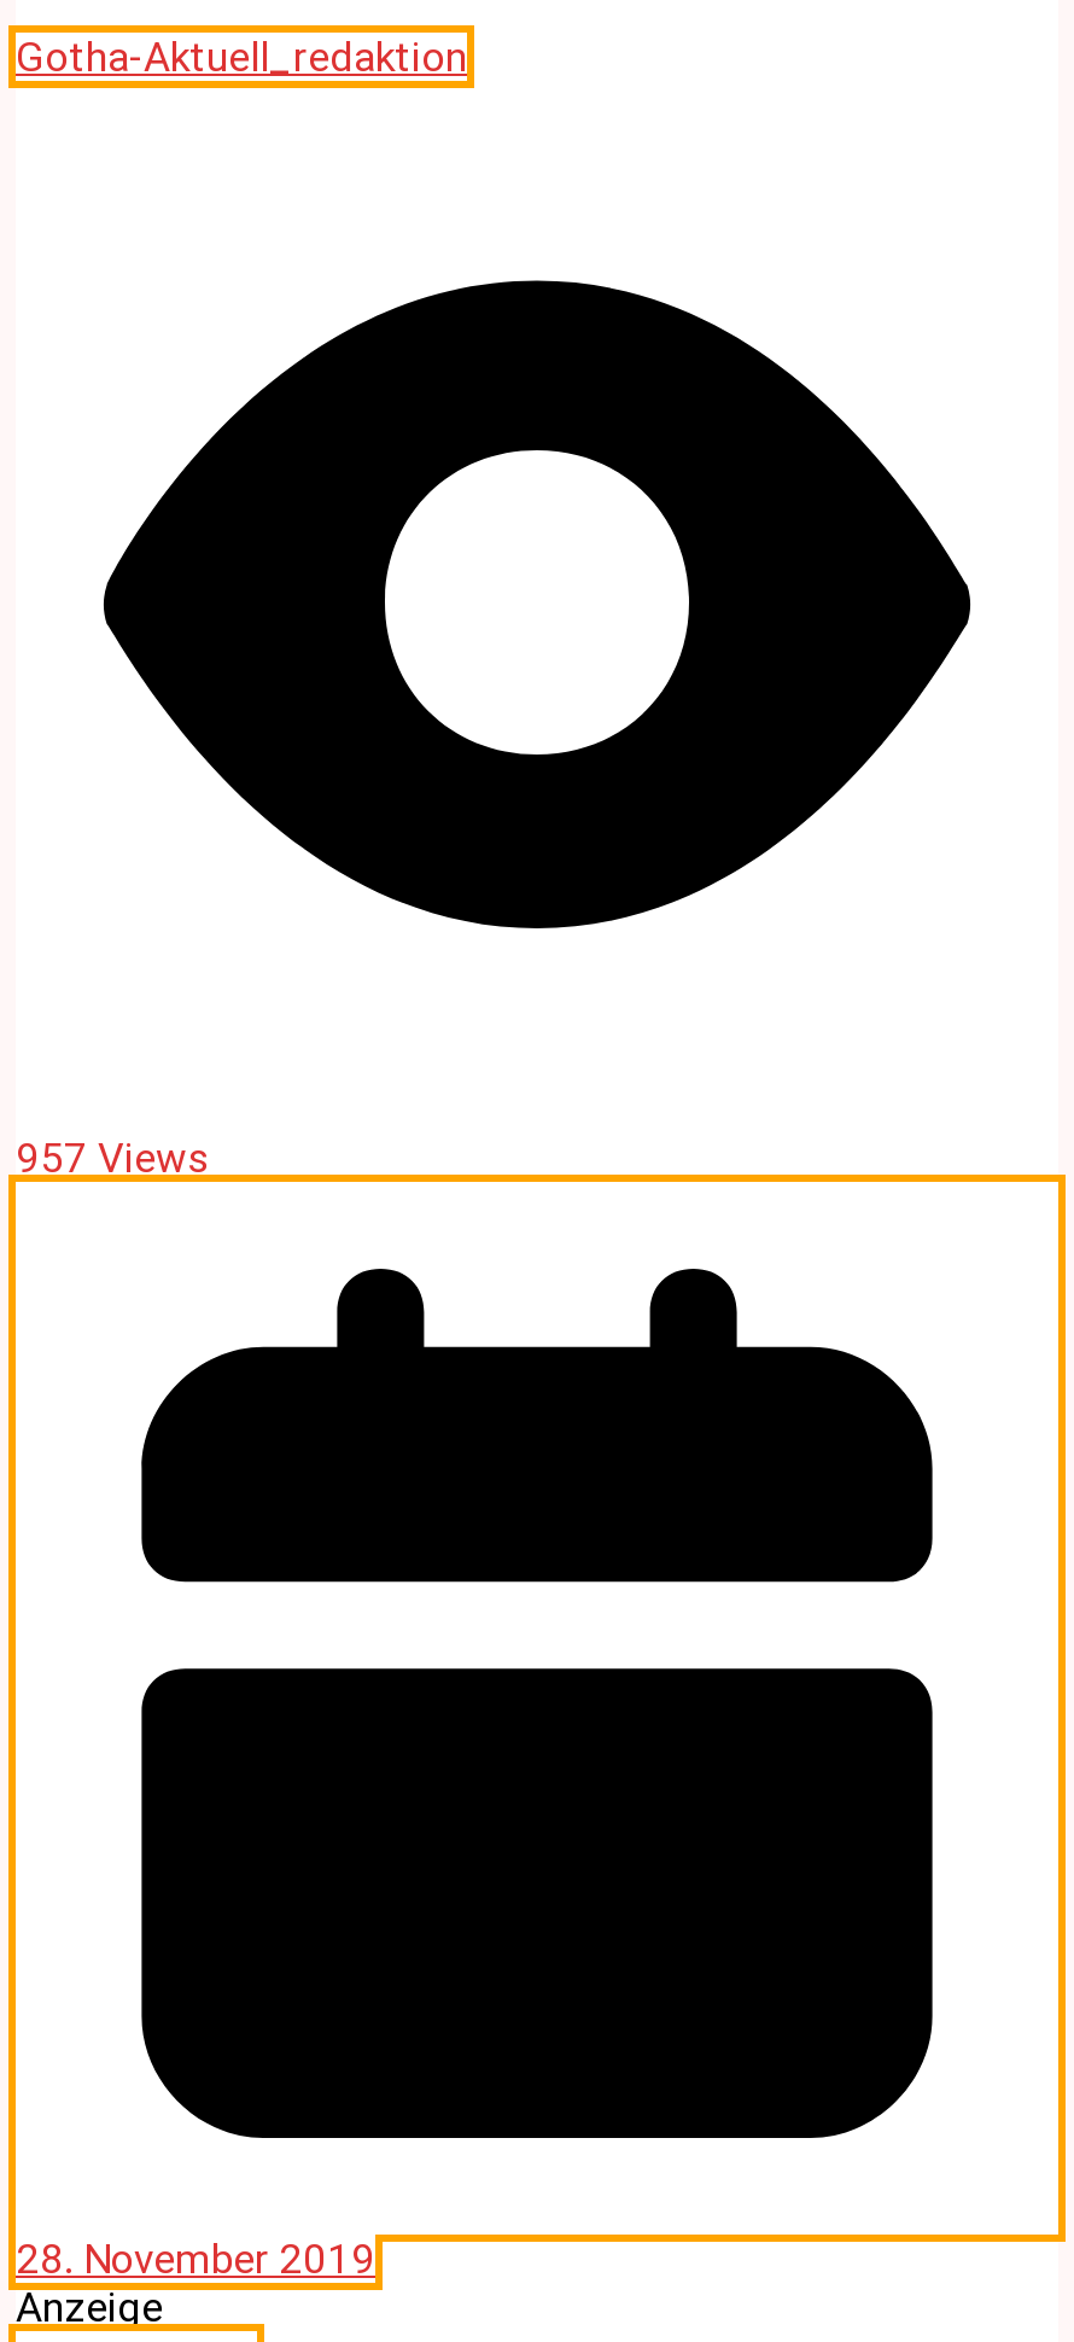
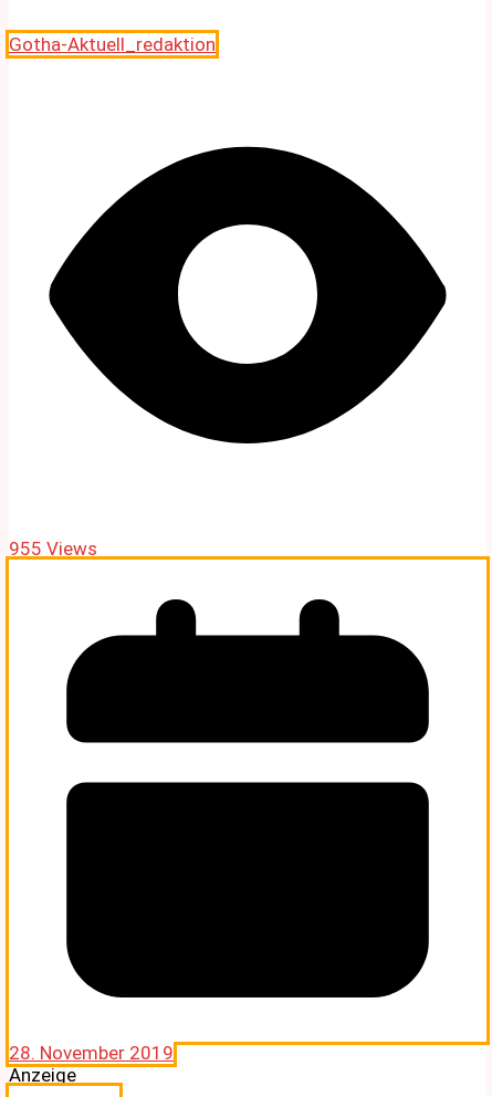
[16,1132,209,1181] 957 Views -> [9,537,97,559] 955 Views

